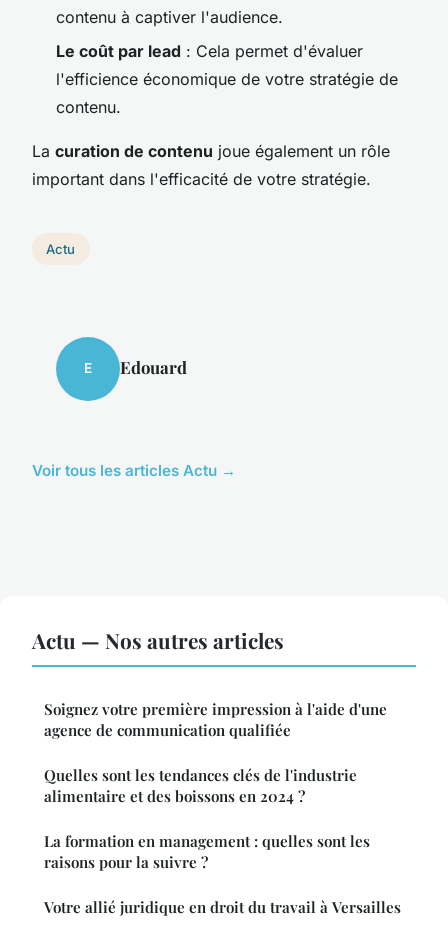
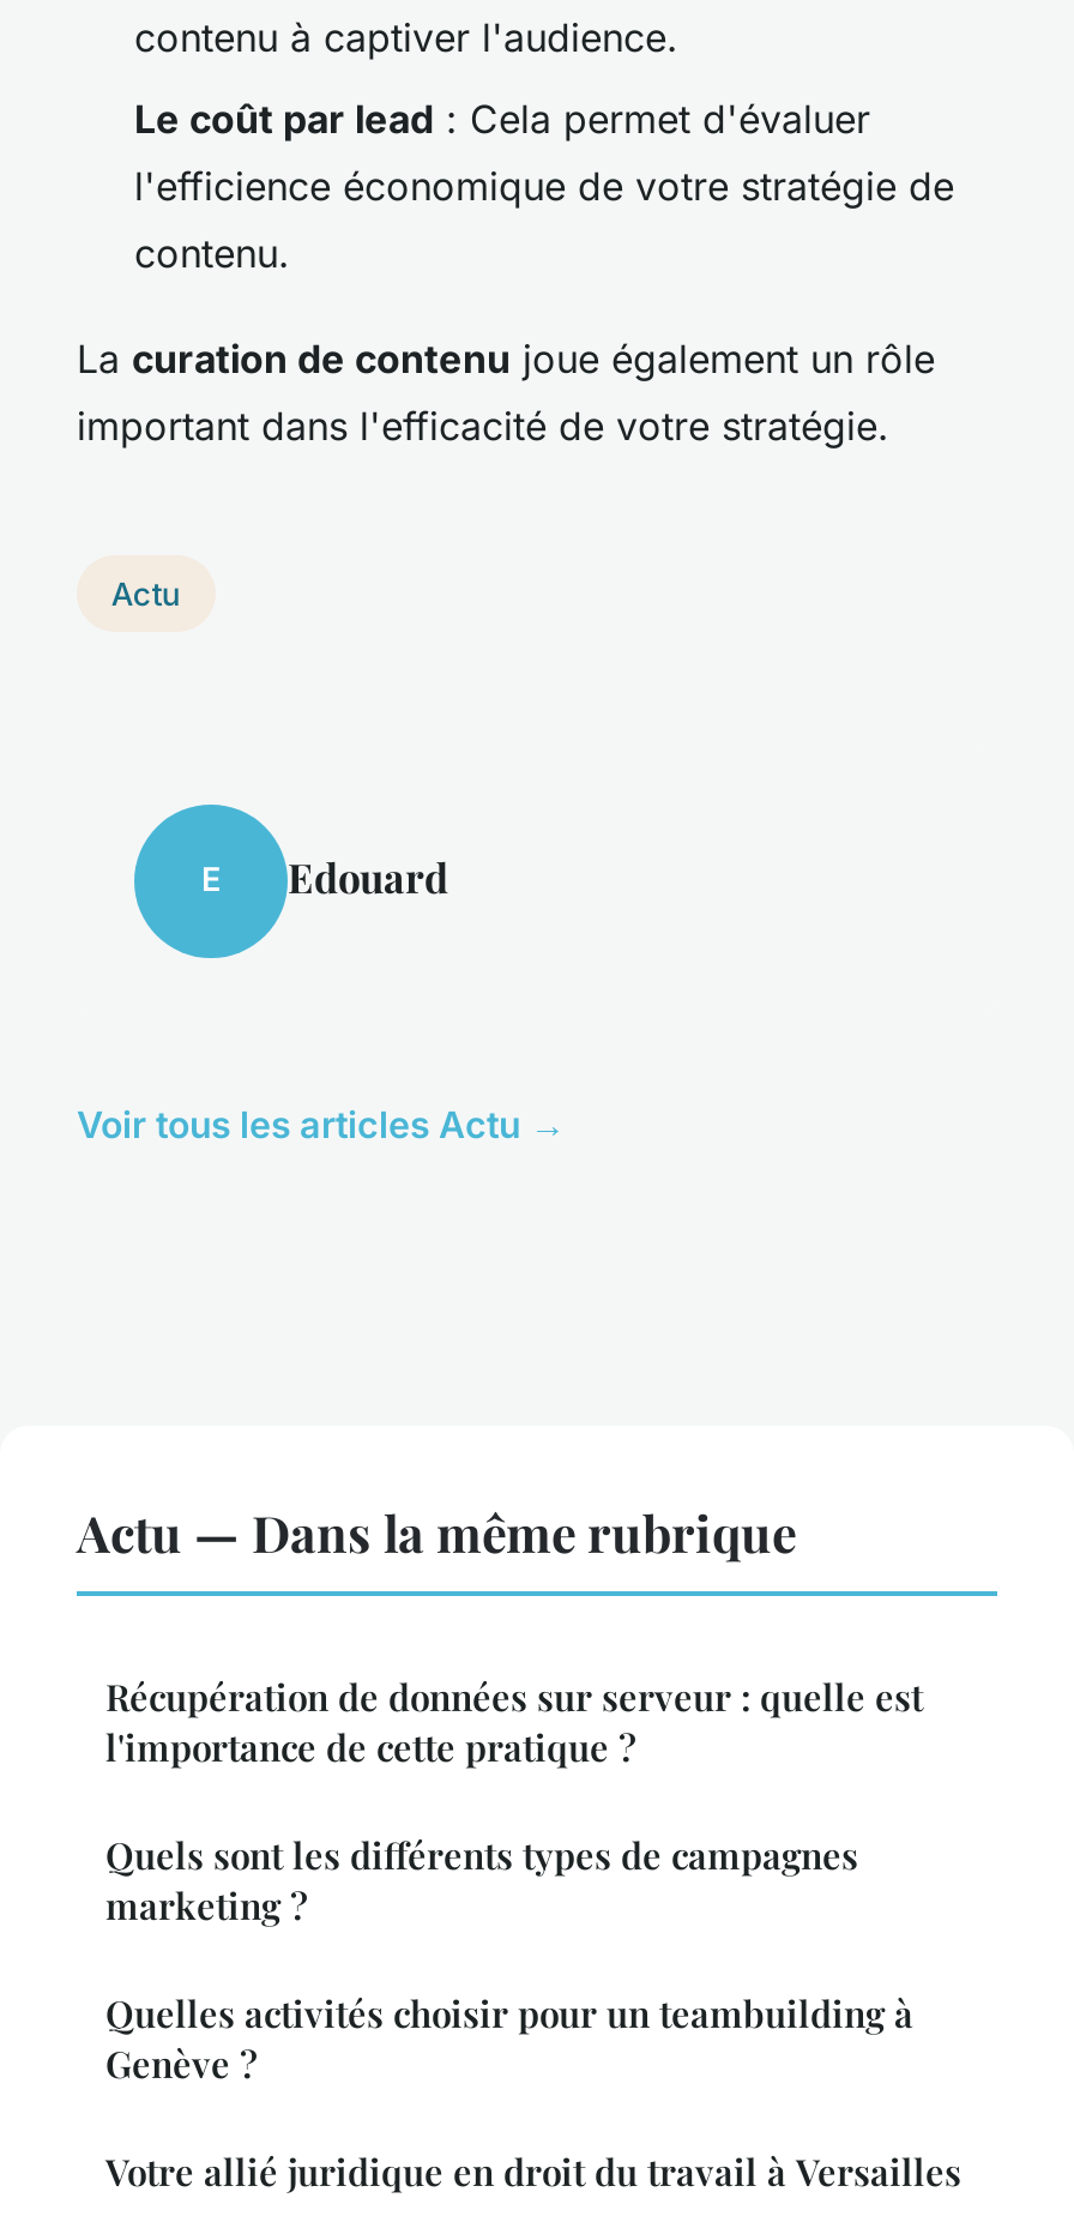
[32,626,284,654] Actu — Nos autres articles -> [77,1497,796,1564] Actu — Dans la même rubrique
[44,699,387,740] Soignez votre première impression à l'aide d'une | agence de communication qualifiée -> [105,1672,923,1771] Récupération de données sur serveur : quelle est | l'importance de cette pratique ?
[44,765,357,806] Quelles sont les tendances clés de l'industrie | alimentaire et des boissons en 2024 ? -> [105,1831,858,1929] Quels sont les différents types de campagnes | marketing ?
[44,831,370,872] La formation en management : quelles sont les | raisons pour la suivre ? -> [105,1989,913,2087] Quelles activités choisir pour un teambuilding à | Genève ?

